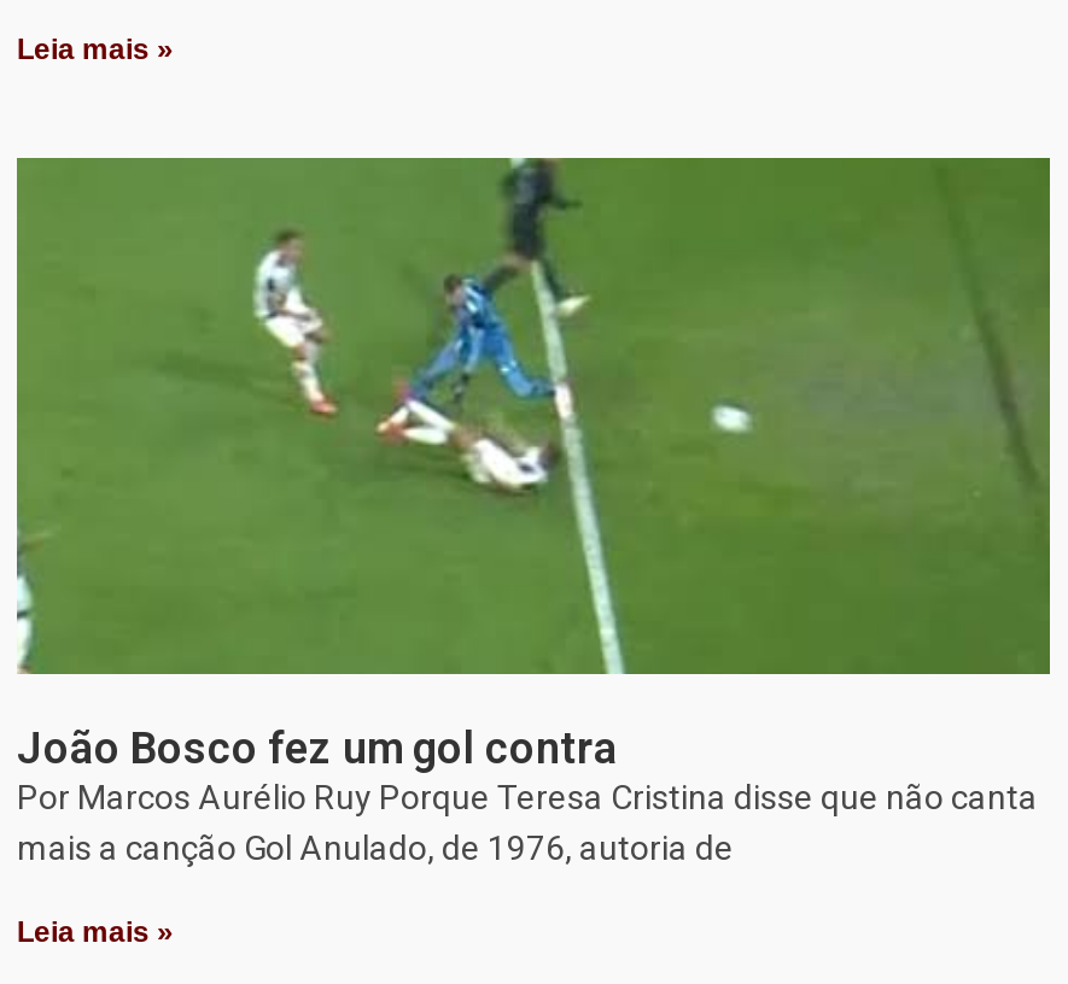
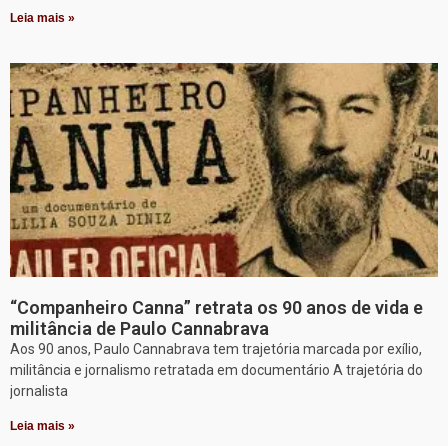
[14,156,1052,868] [image] | João Bosco fez um gol contra | Por Marcos Aurélio Ruy Porque Teresa Cristina disse que não canta | mais a canção Gol Anulado, de 1976, autoria de -> [9,62,439,399] [image] | “Companheiro Canna” retrata os 90 anos de vida e | militância de Paulo Cannabrava | Aos 90 anos, Paulo Cannabrava tem trajetória marcada por exílio, | militância e jornalismo retratada em documentário A trajetória do | jornalista

